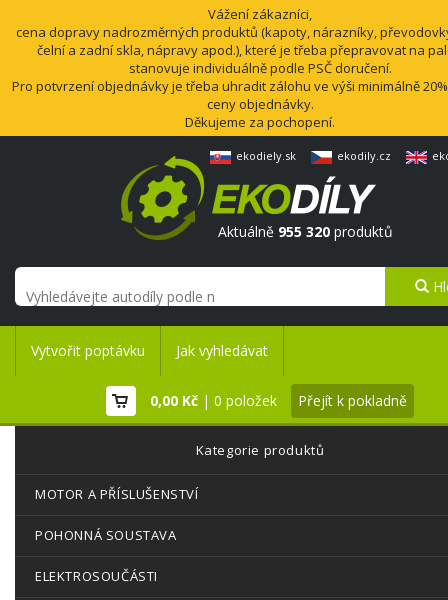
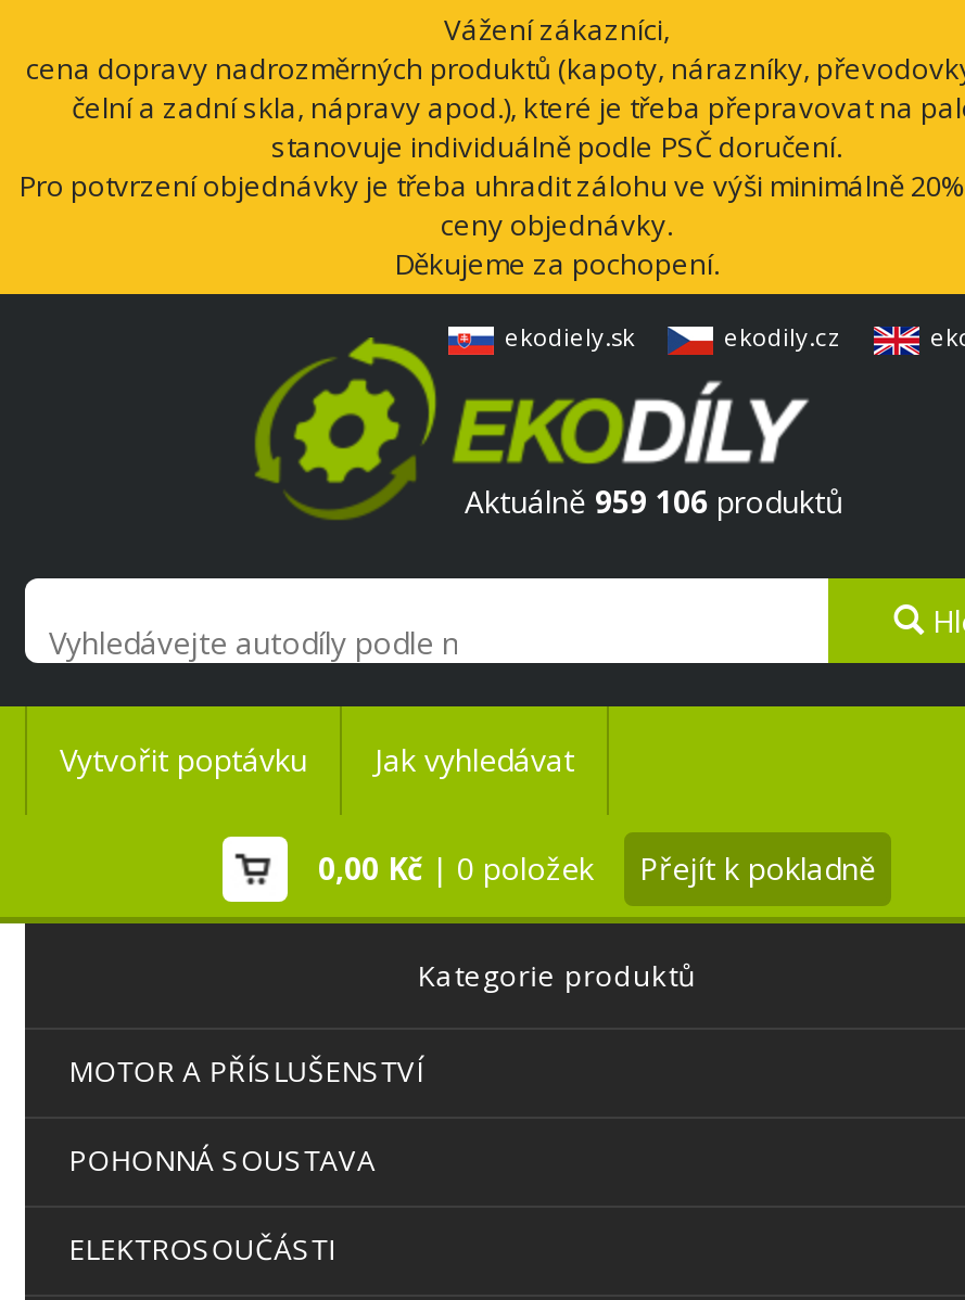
[217,222,392,241] Aktuálně 955 320 produktů -> [465,481,845,522] Aktuálně 959 106 produktů

